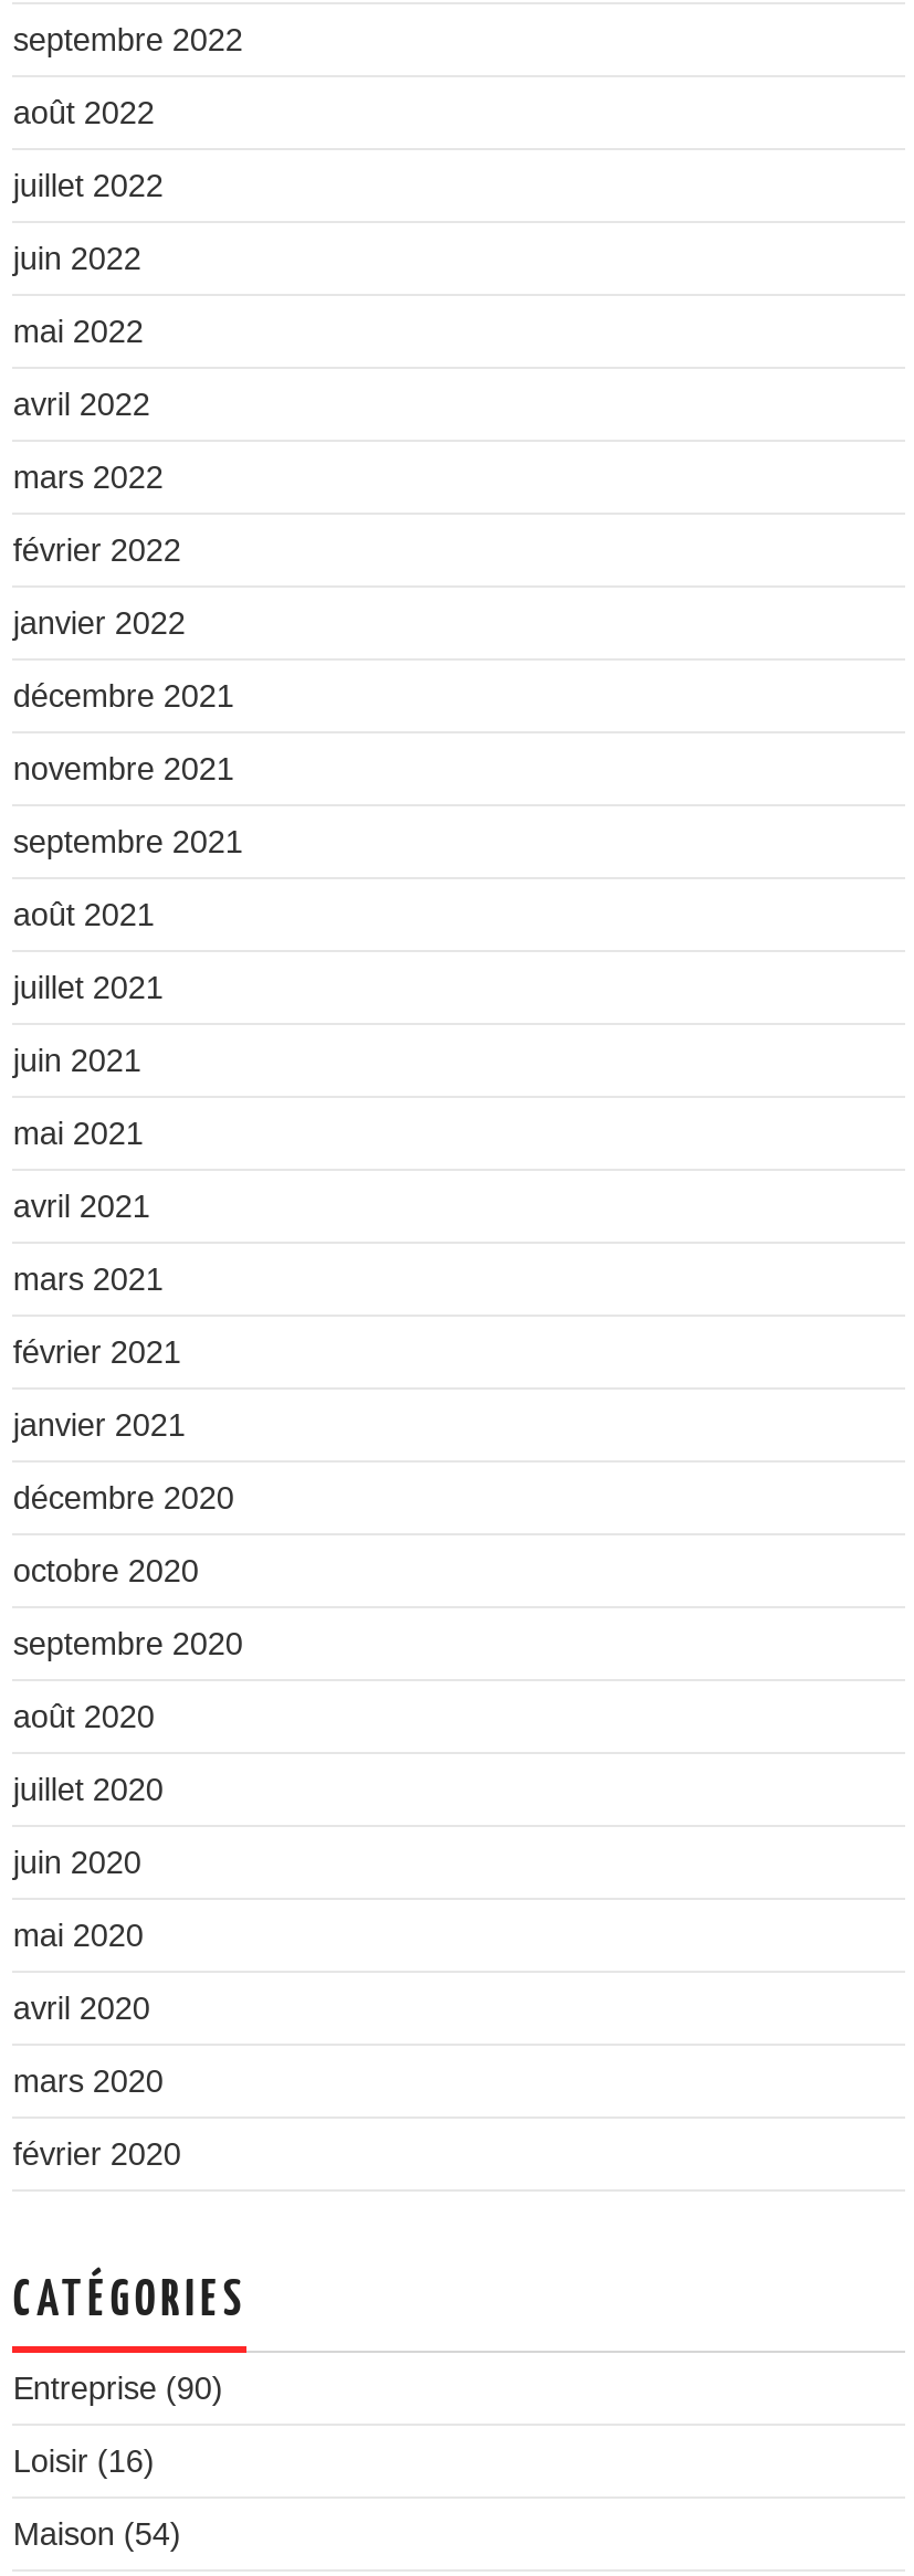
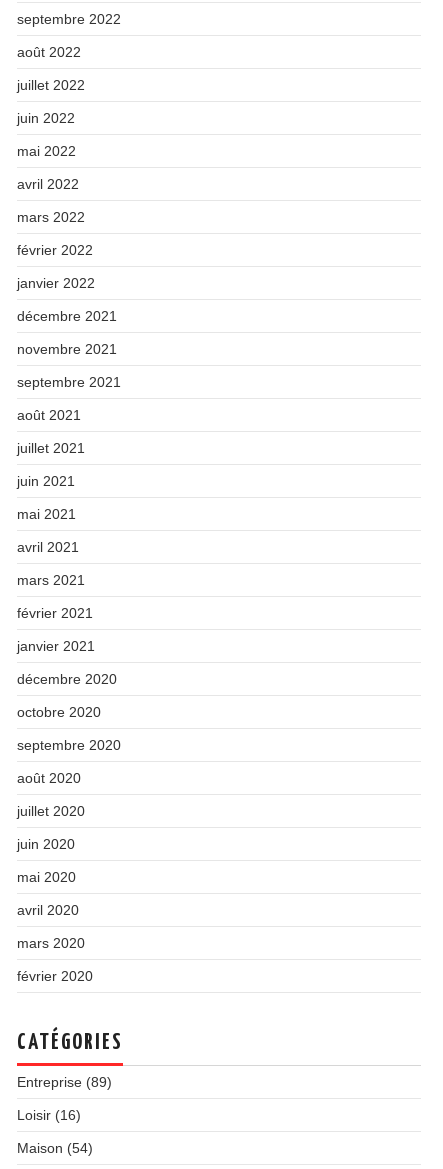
[13,2370,223,2405] Entreprise (90) -> [17,1074,112,1090] Entreprise (89)

